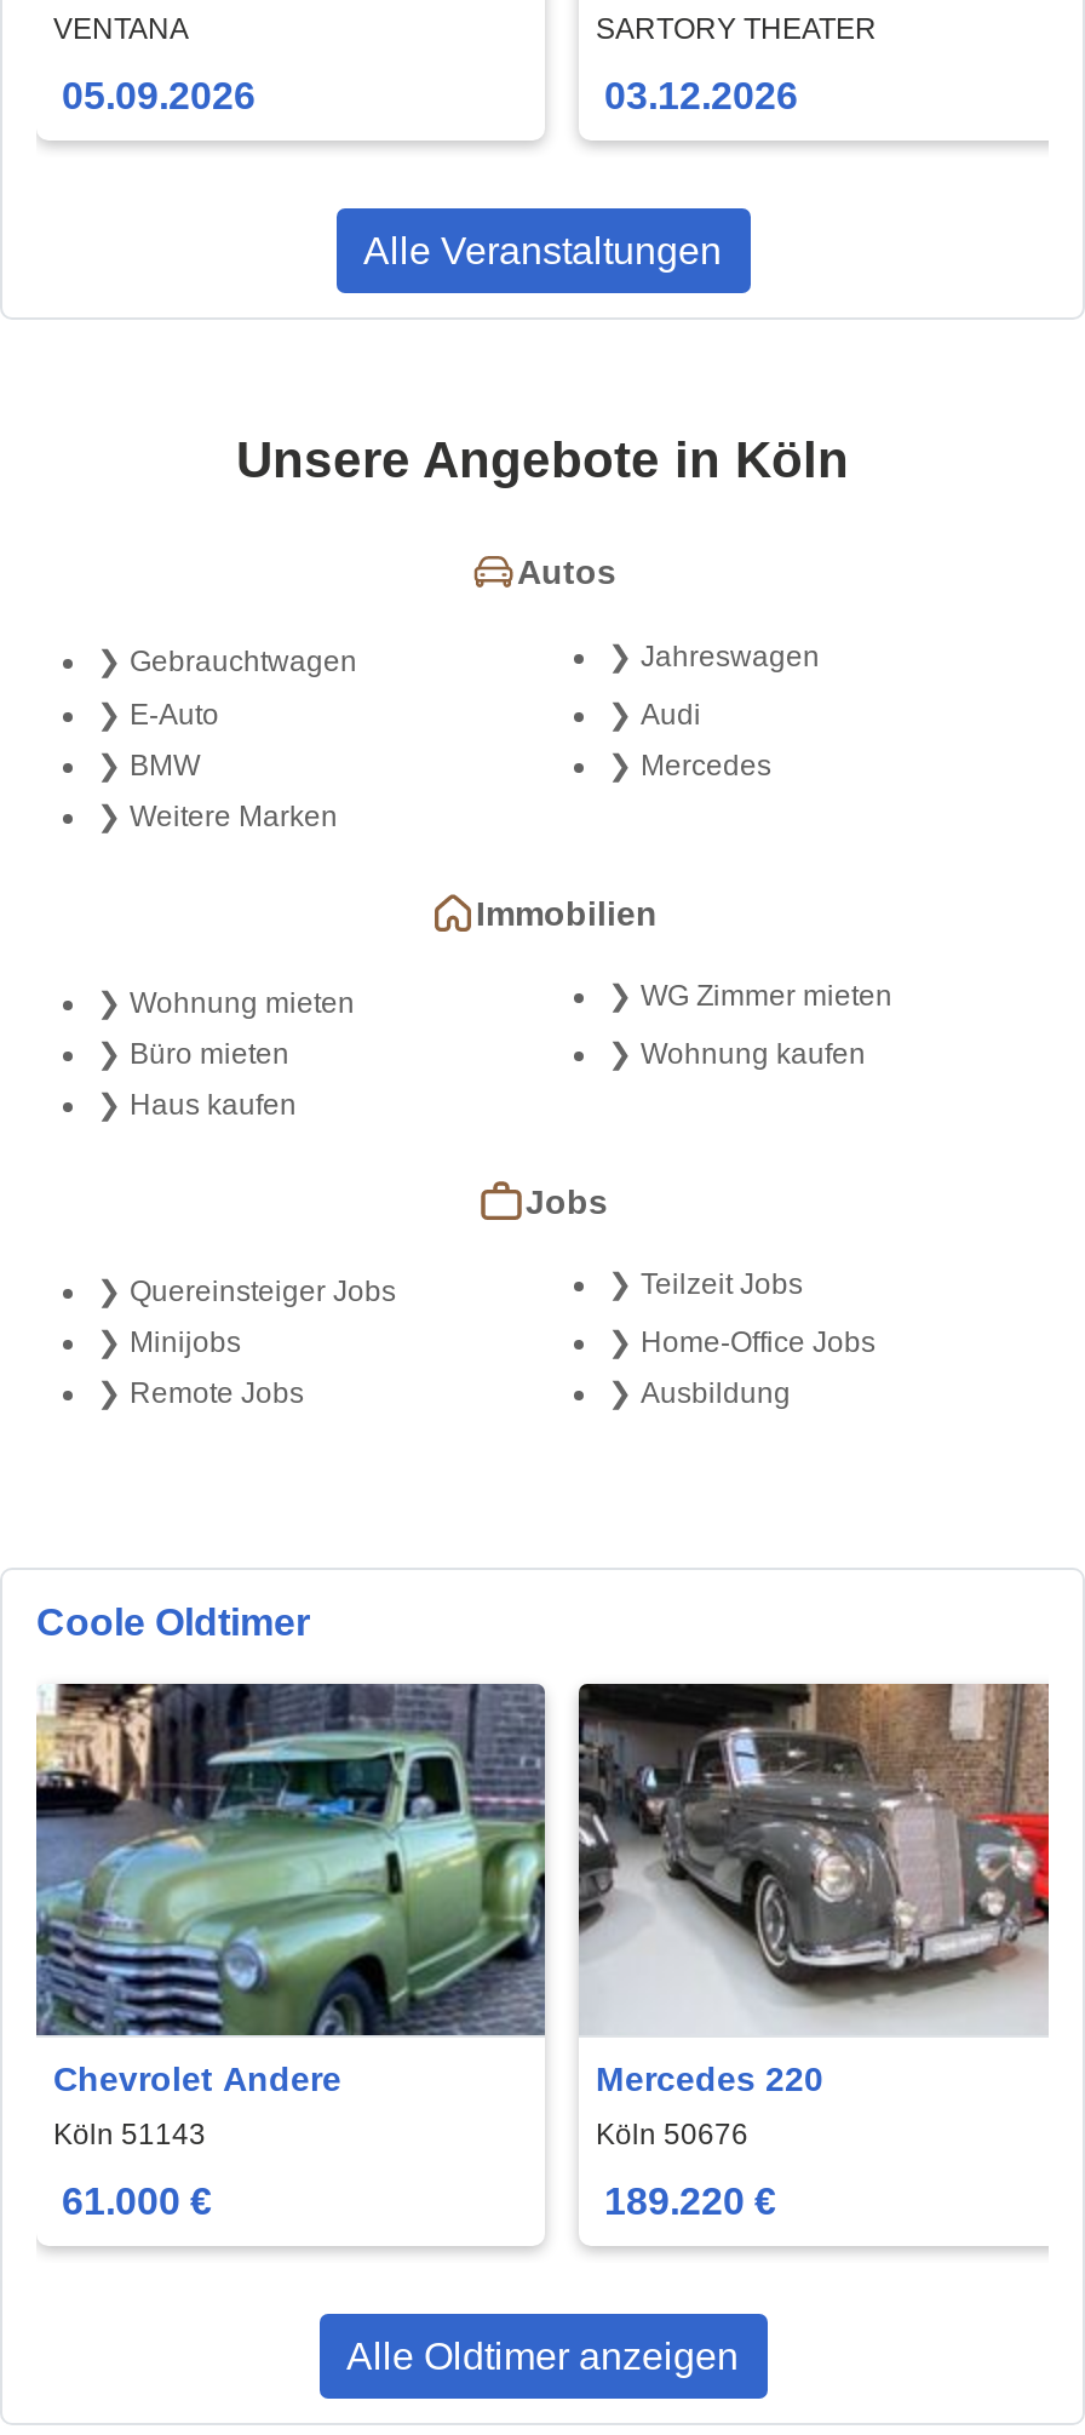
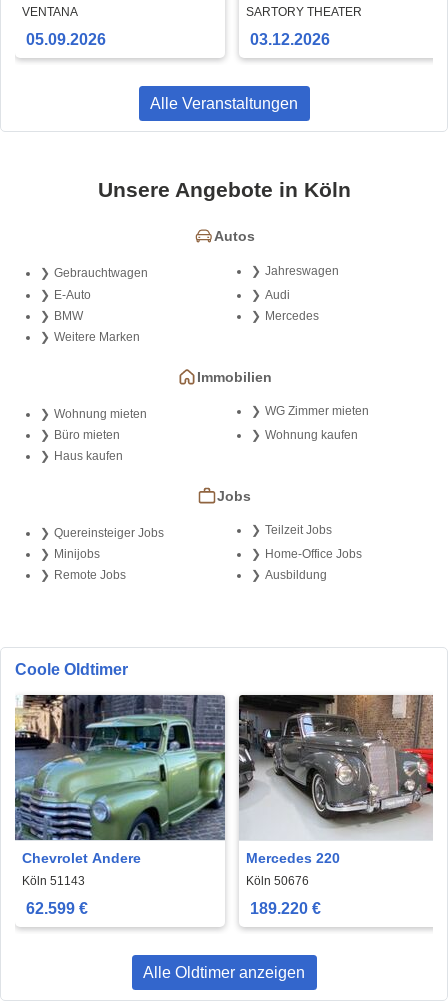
[62,2180,212,2222] 61.000 € -> [25,900,87,917] 62.599 €

